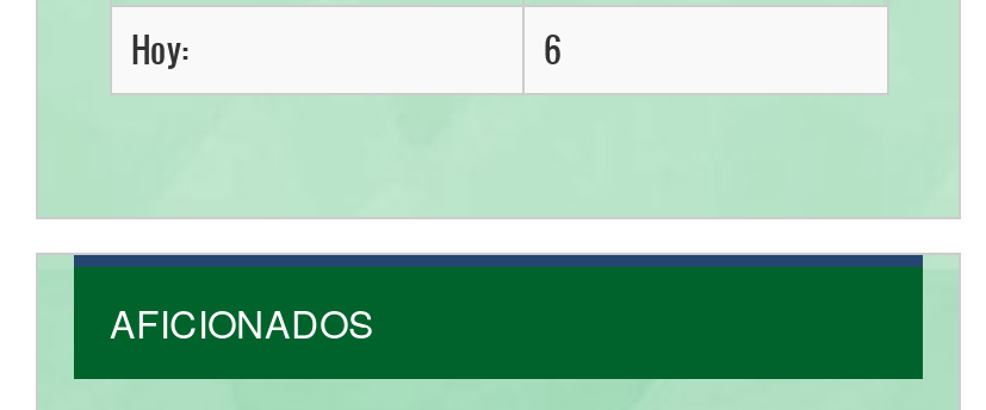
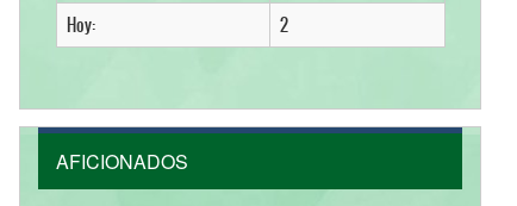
[544,25,560,77] 6 -> [280,12,288,39] 2

